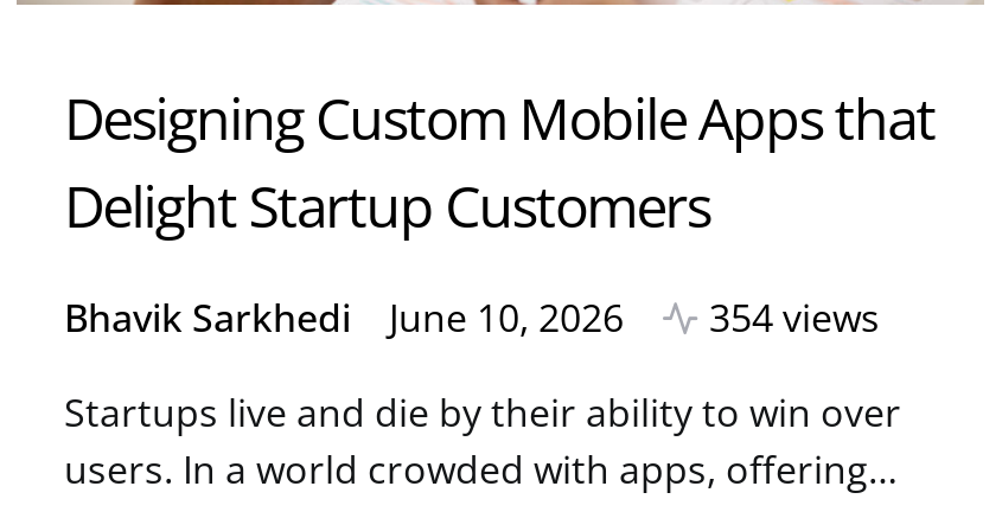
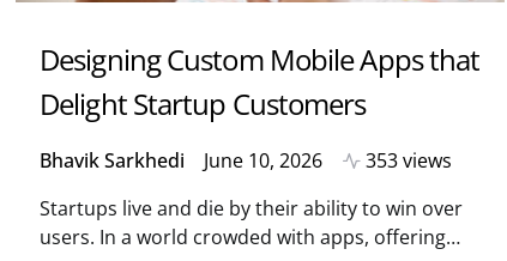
[64,292,880,344] Bhavik Sarkhedi June 10, 2026 354 views -> [40,148,452,174] Bhavik Sarkhedi June 10, 2026 353 views

